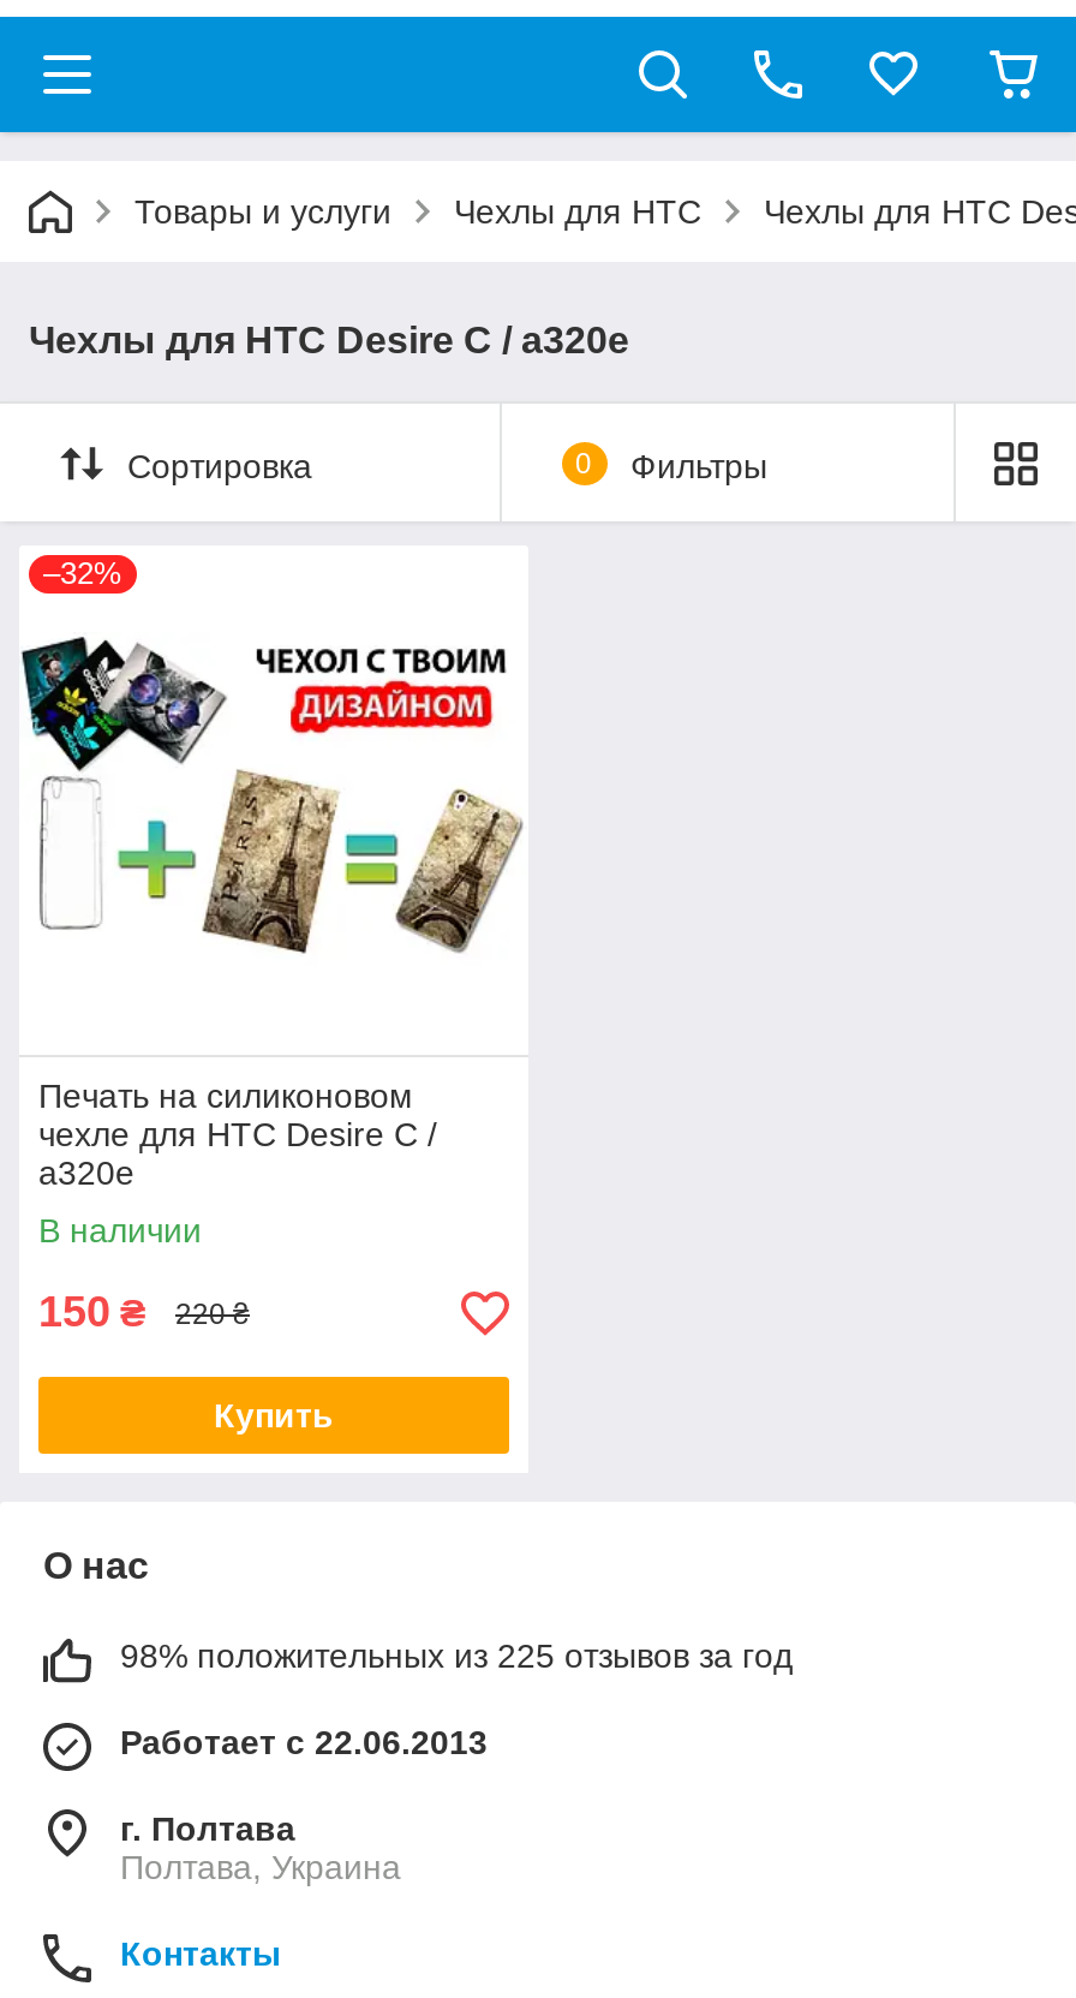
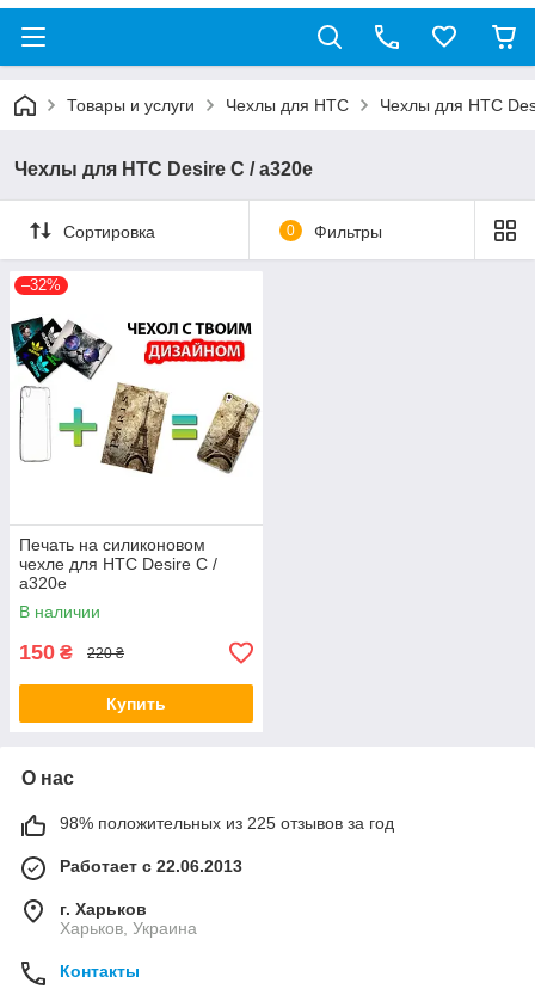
[120,1809,295,1848] г. Полтава -> [60,899,147,919] г. Харьков
[120,1848,401,1886] Полтава, Украина -> [60,919,197,938] Харьков, Украина

